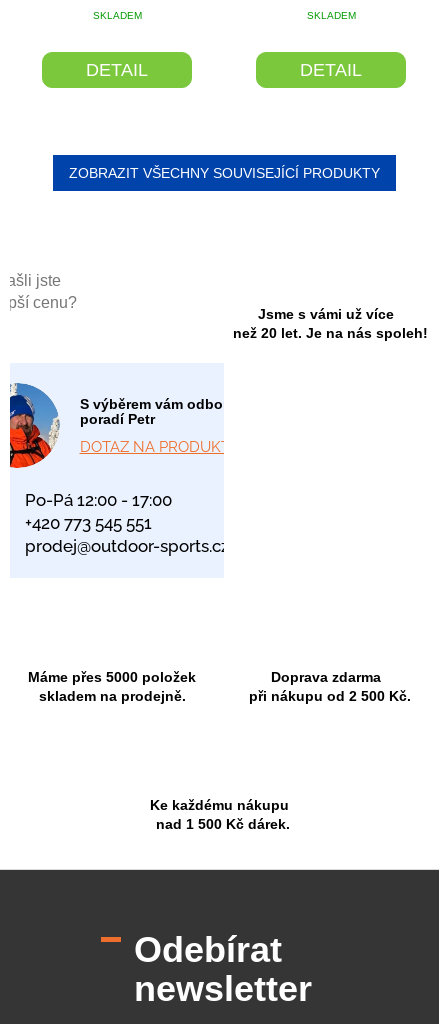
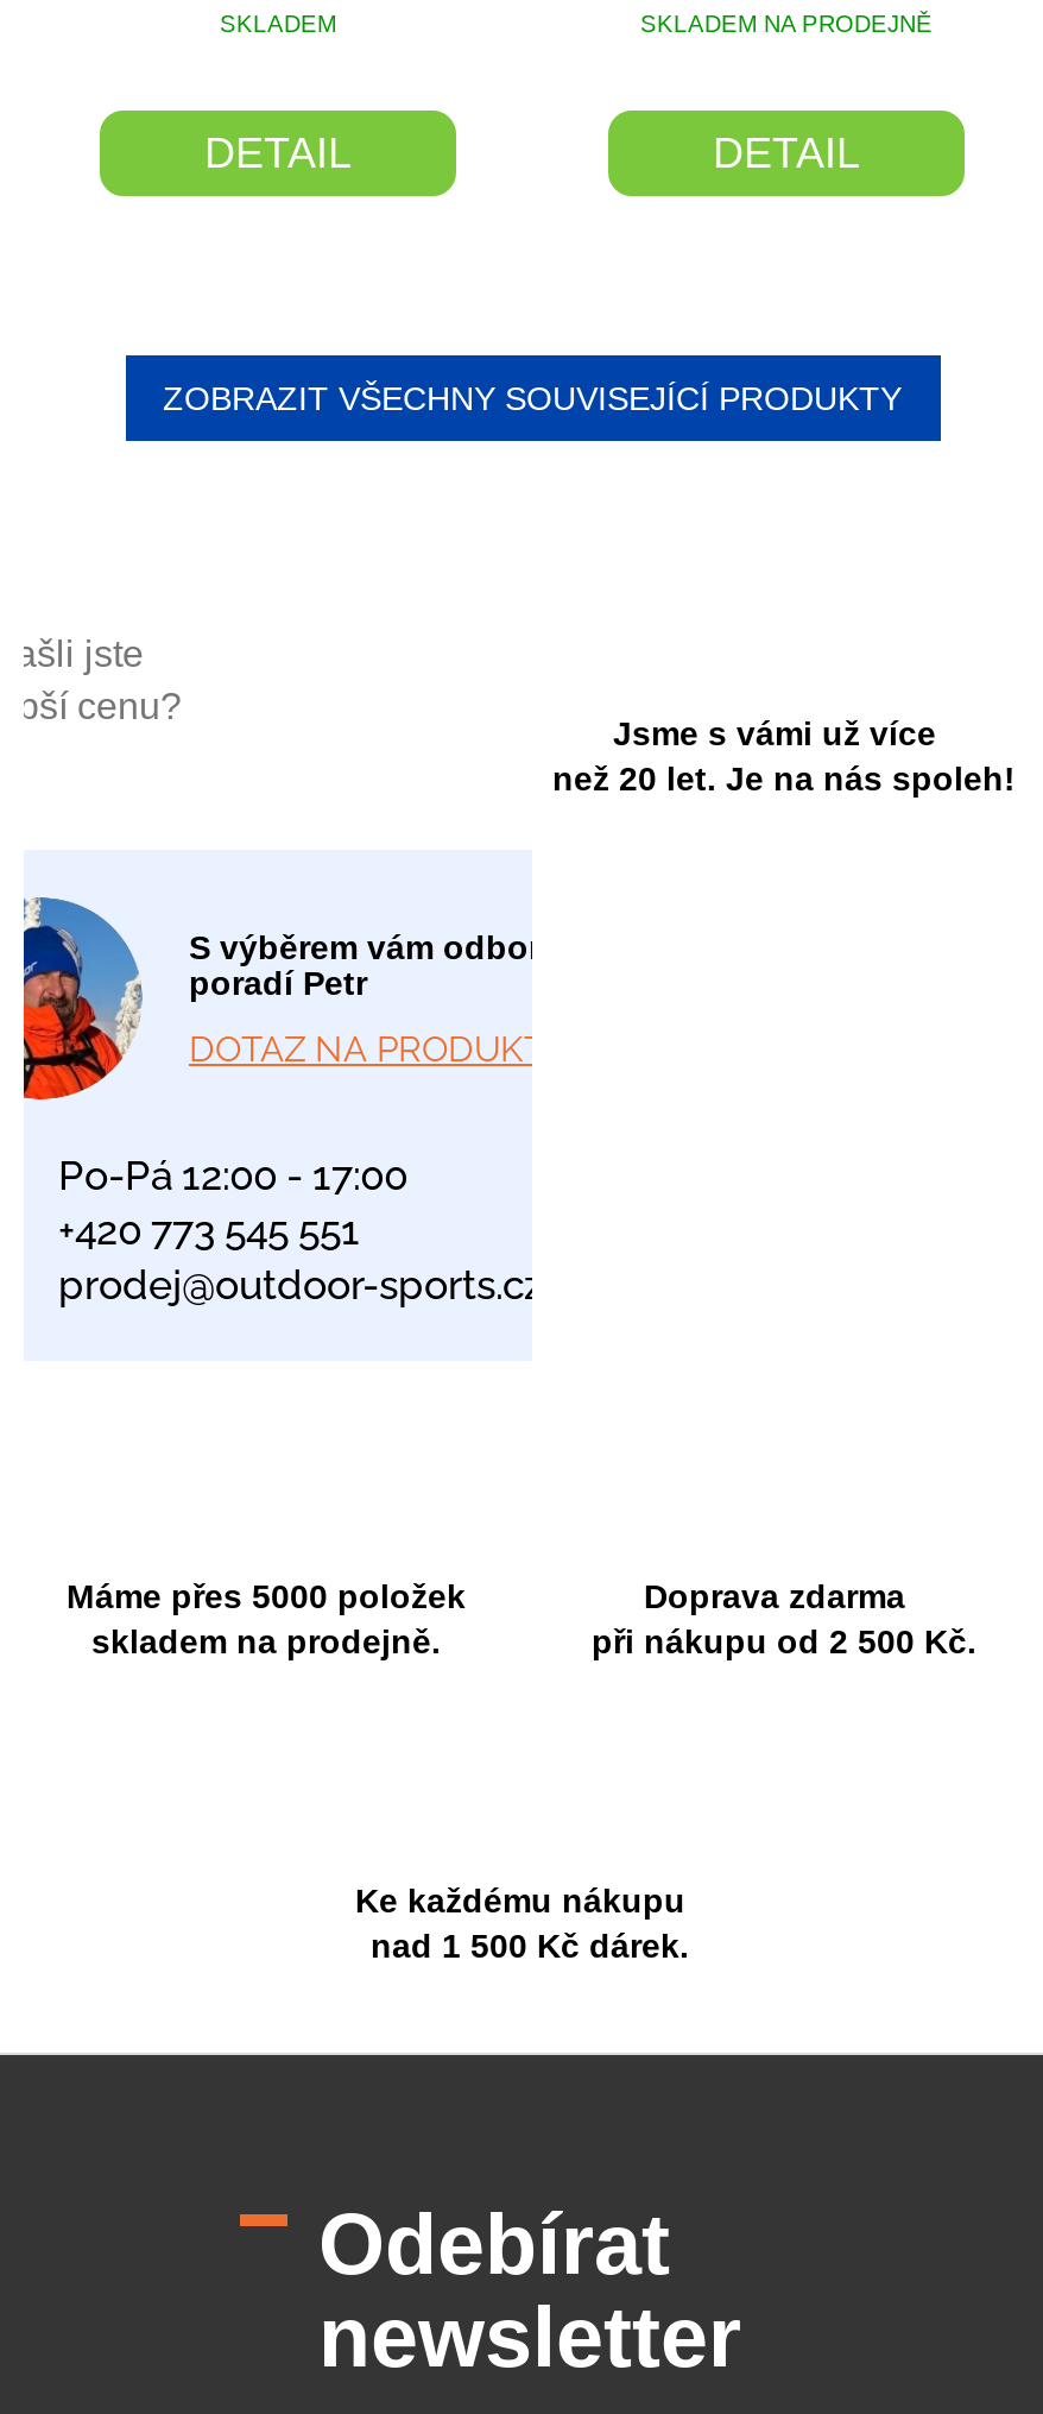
[306,10,355,21] SKLADEM -> [640,11,933,38] SKLADEM NA PRODEJNĚ

